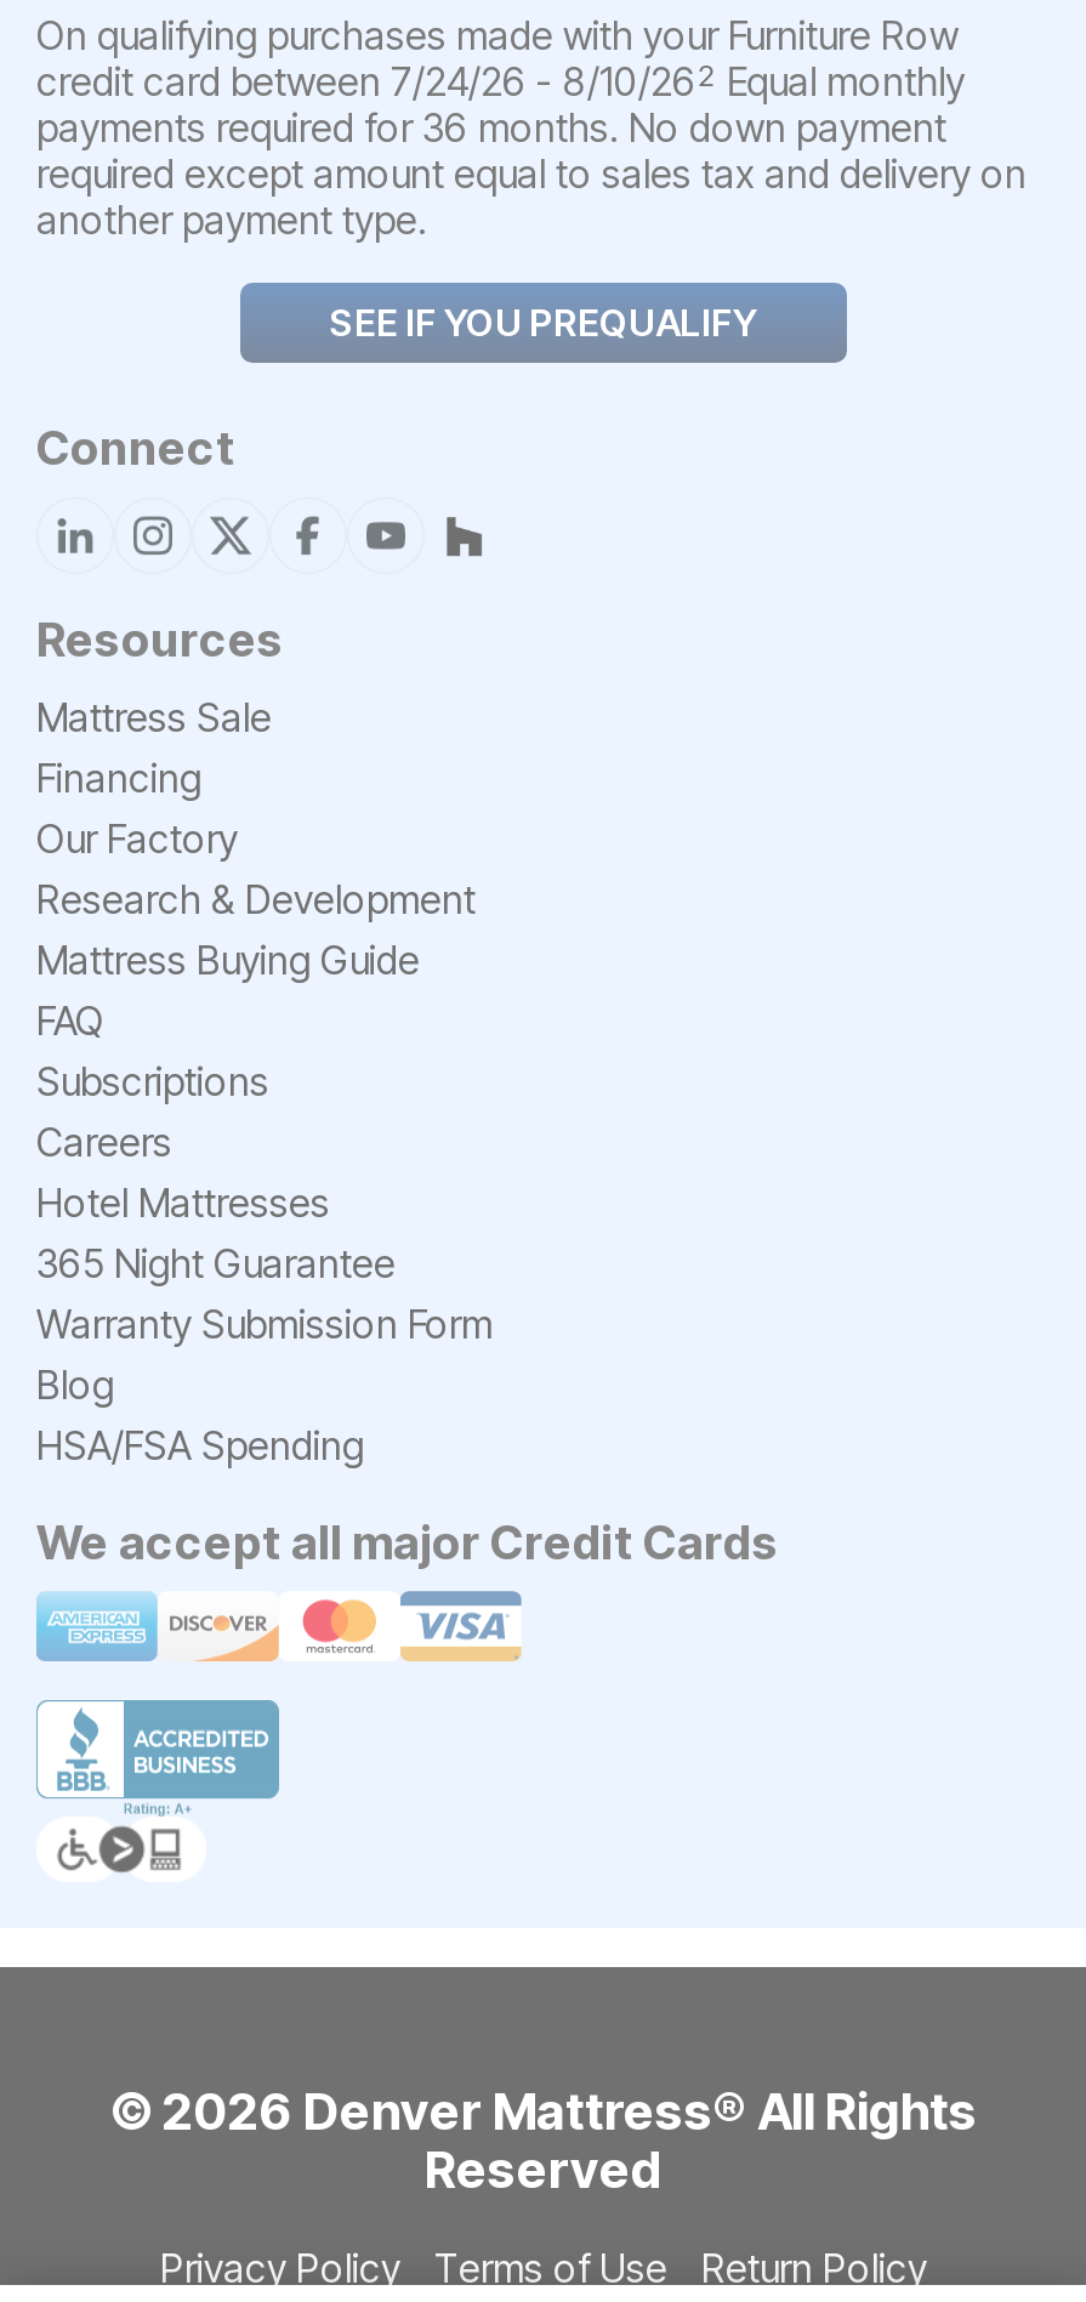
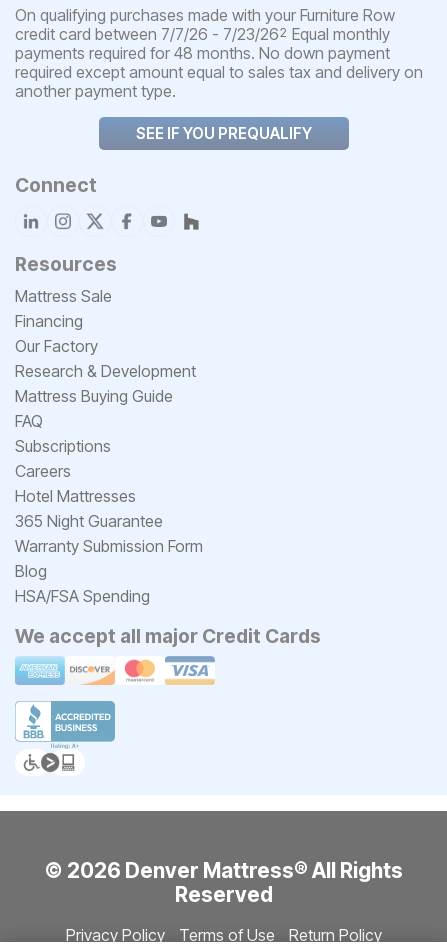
[36,57,965,105] credit card between 7/24/26 - 8/10/262 Equal monthly -> [15,24,390,44] credit card between 7/7/26 - 7/23/262 Equal monthly
[36,103,946,151] payments required for 36 months. No down payment -> [15,43,390,63] payments required for 48 months. No down payment

